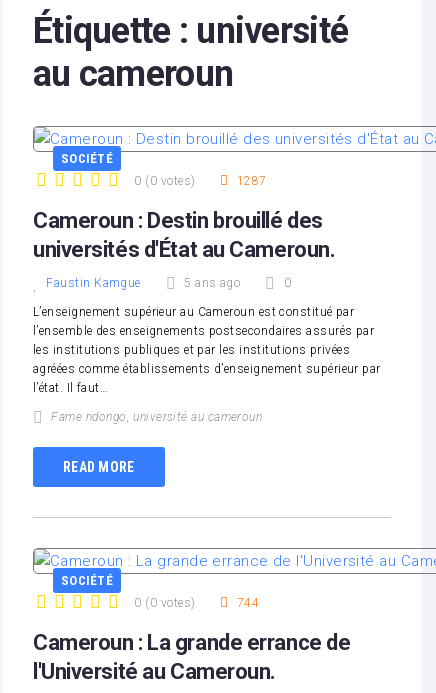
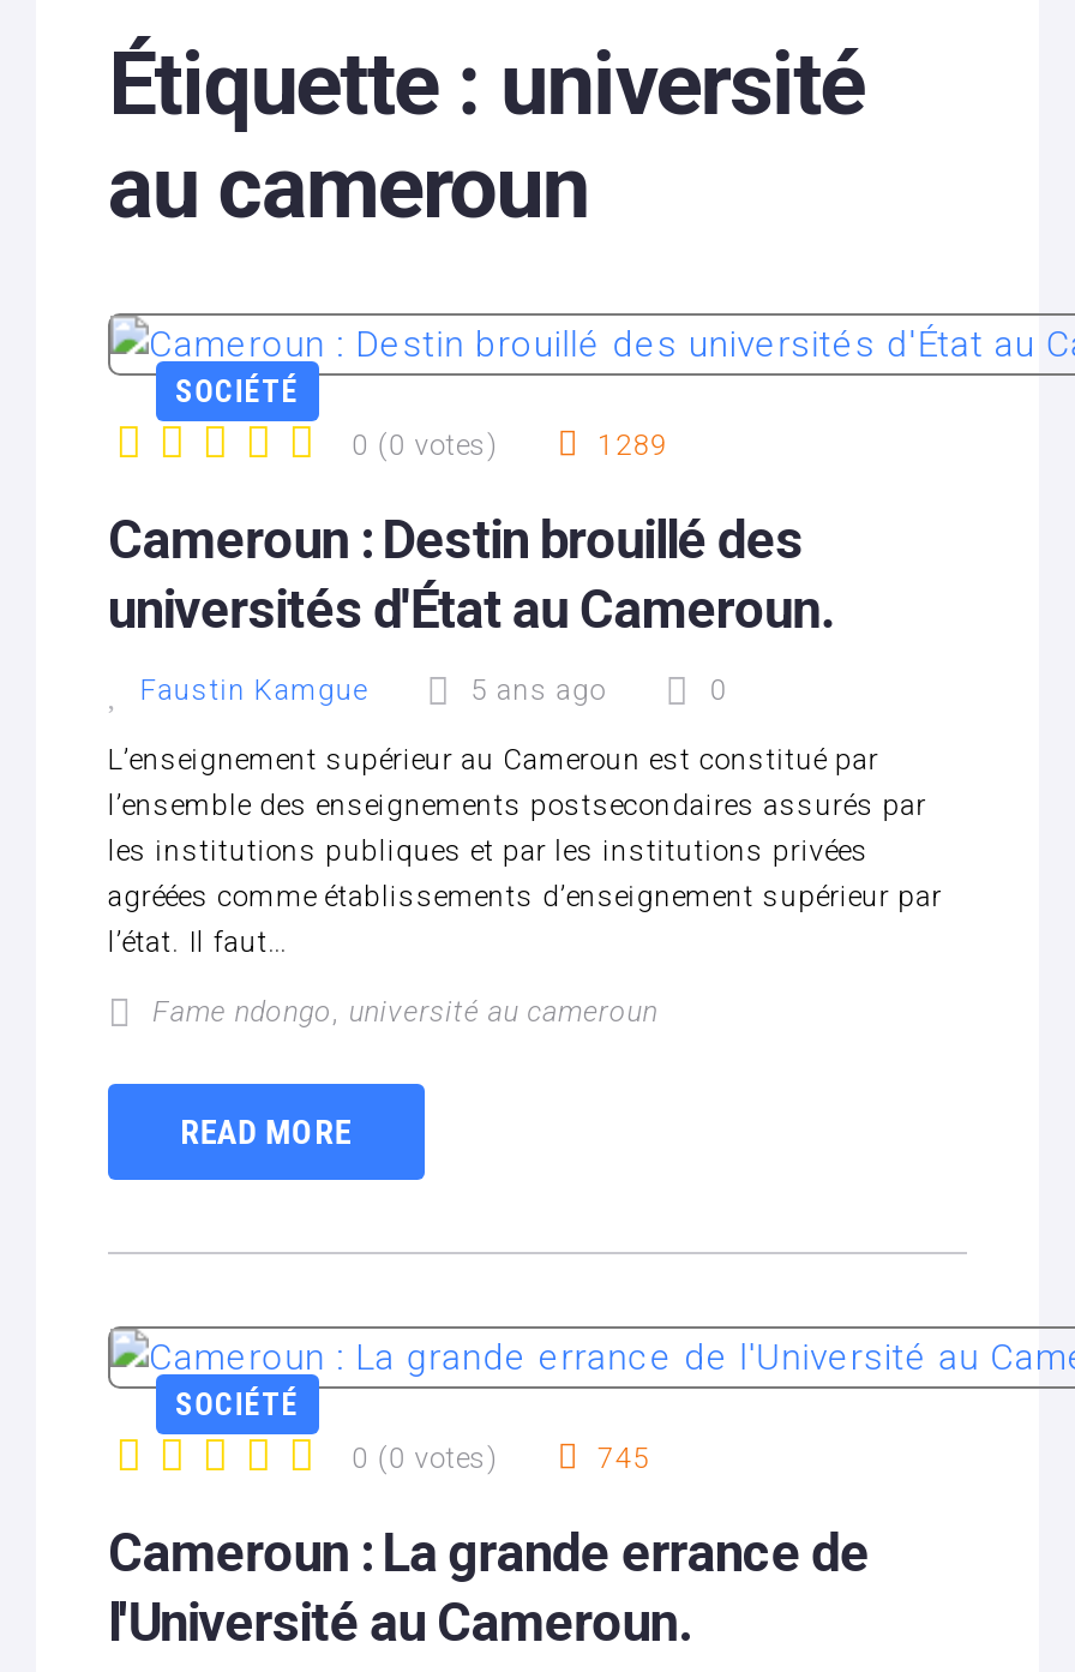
[237,174,267,188] 1287 -> [597,429,669,462] 1289
[237,596,259,610] 744 -> [597,1442,651,1475] 745

